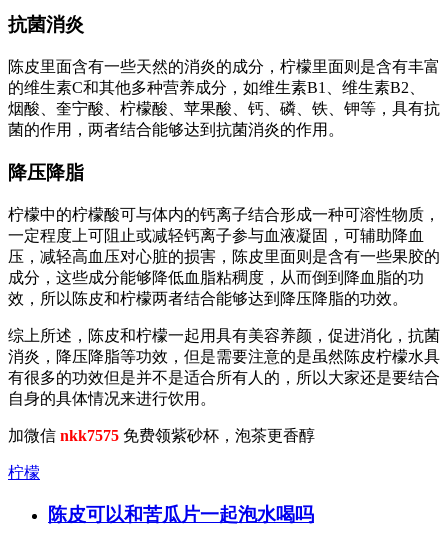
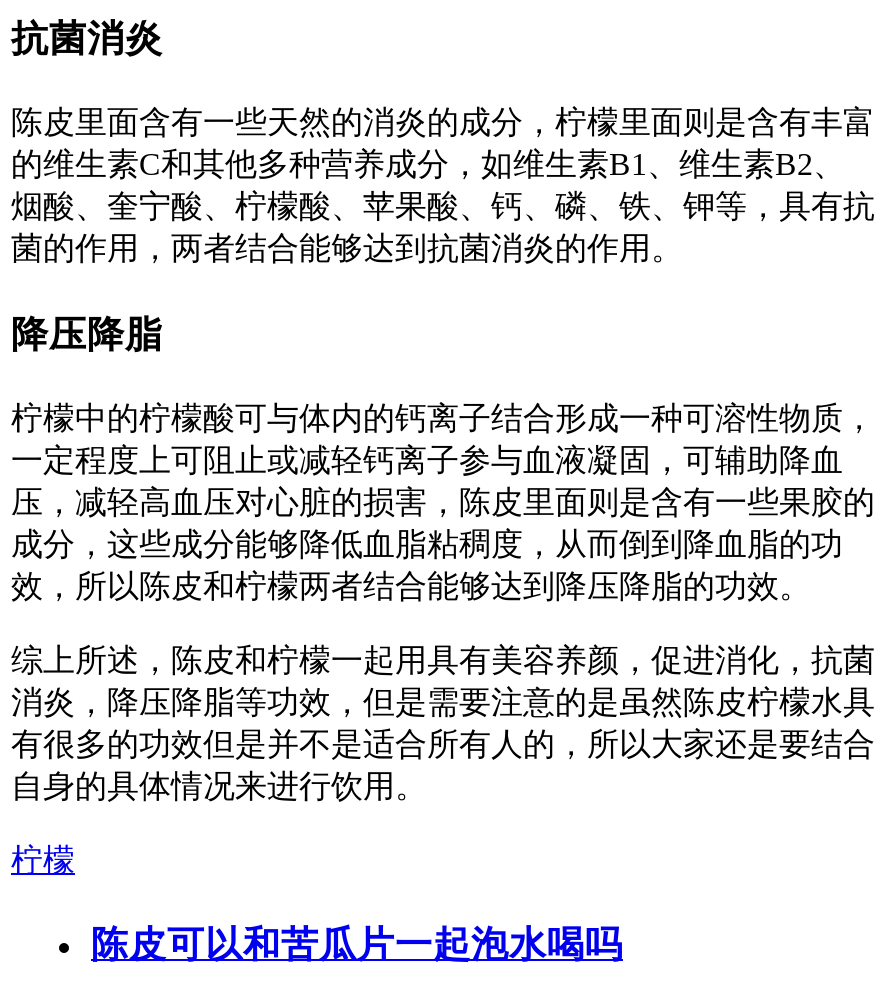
[8,427,315,444] 加微信nkk7575免费领紫砂杯，泡茶更香醇 -> none

